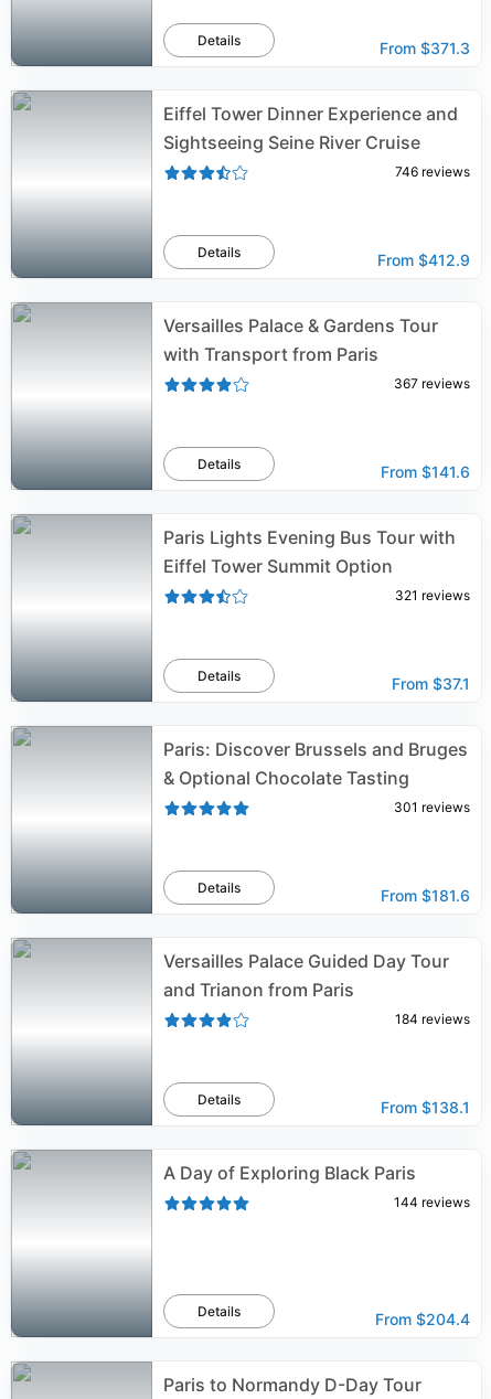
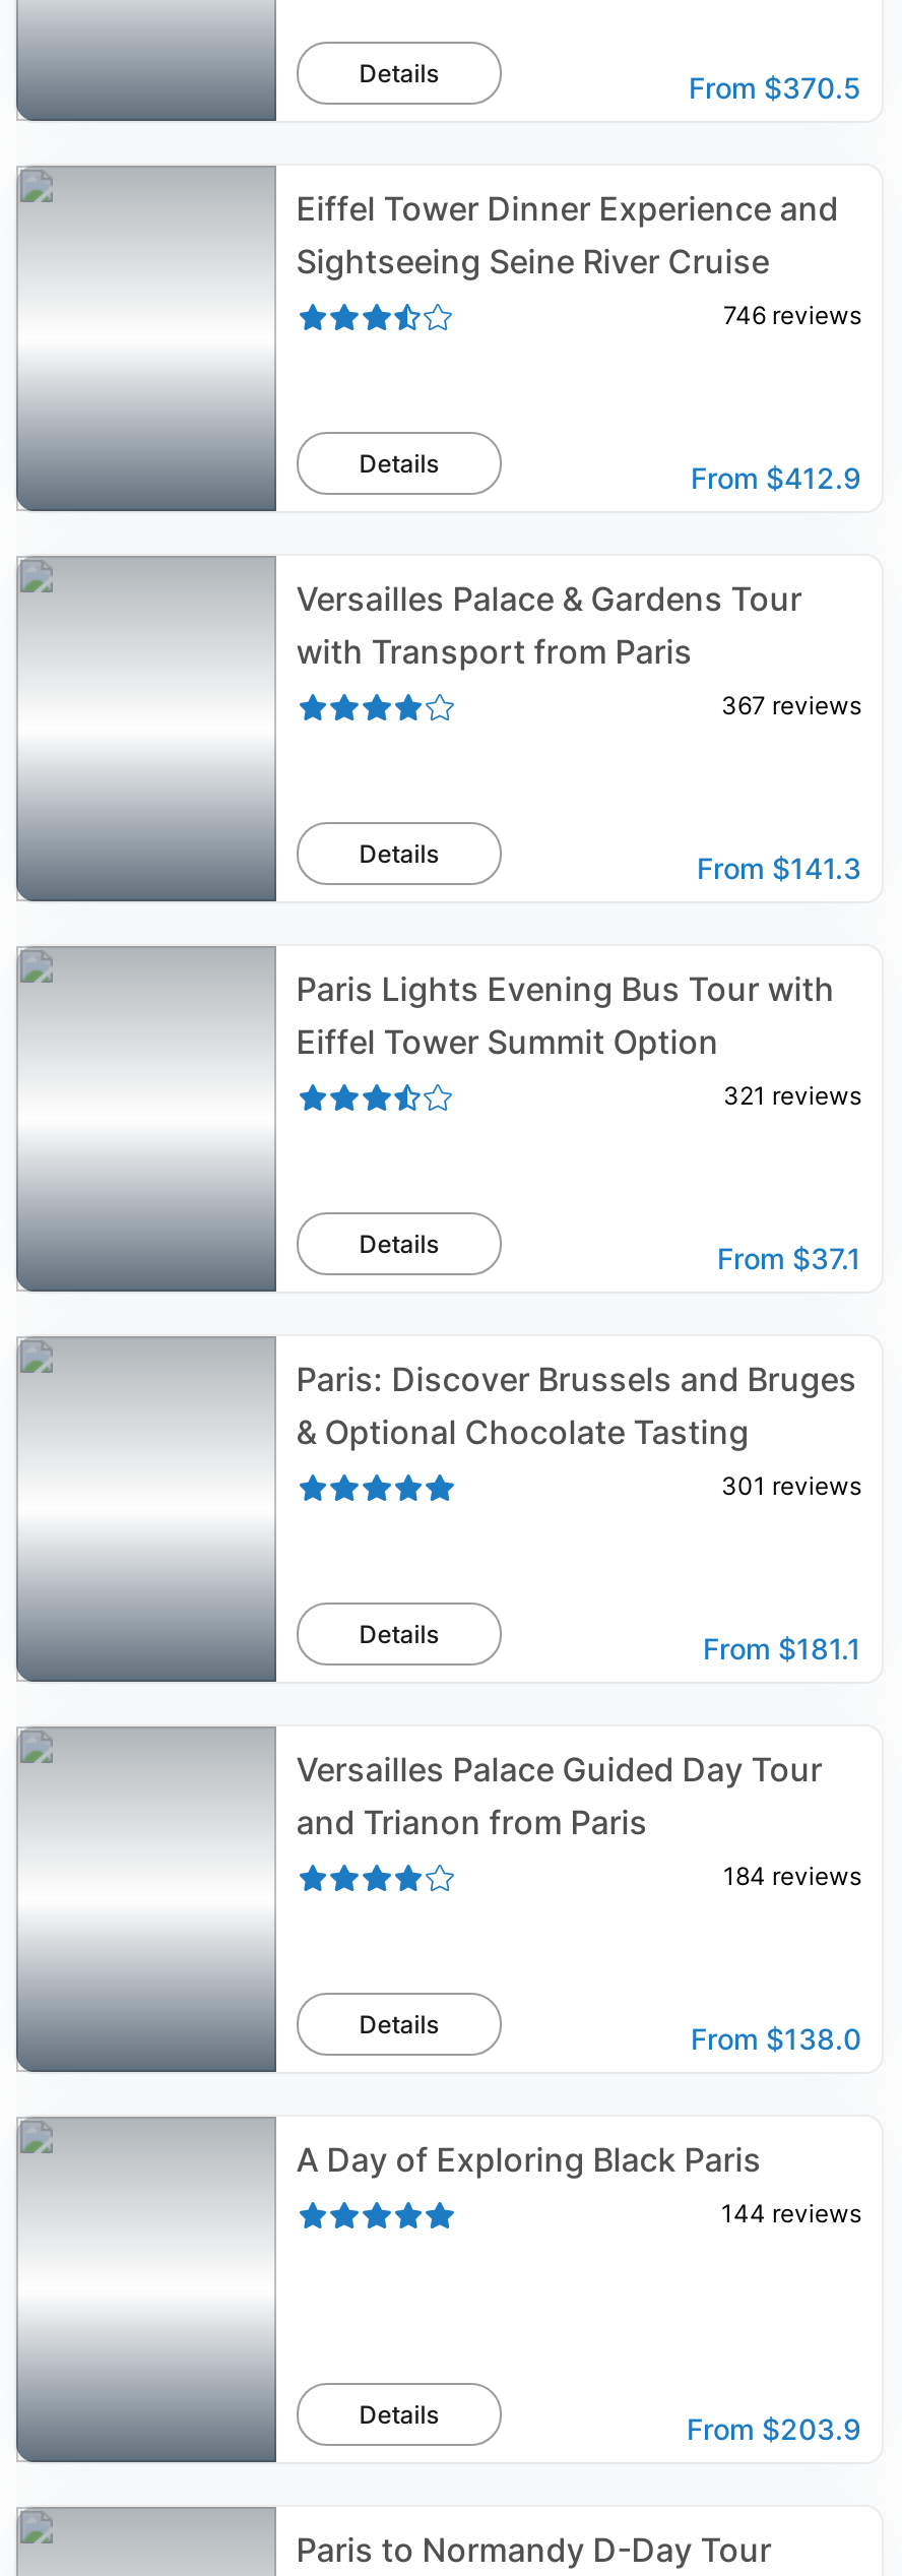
[380,39,470,57] From $371.3 -> [689,70,861,105] From $370.5
[381,462,470,481] From $141.6 -> [697,851,861,885] From $141.3
[381,886,470,905] From $181.6 -> [703,1631,861,1666] From $181.1
[381,1098,470,1117] From $138.1 -> [691,2021,861,2056] From $138.0
[375,1310,470,1328] From $204.4 -> [687,2411,861,2446] From $203.9

